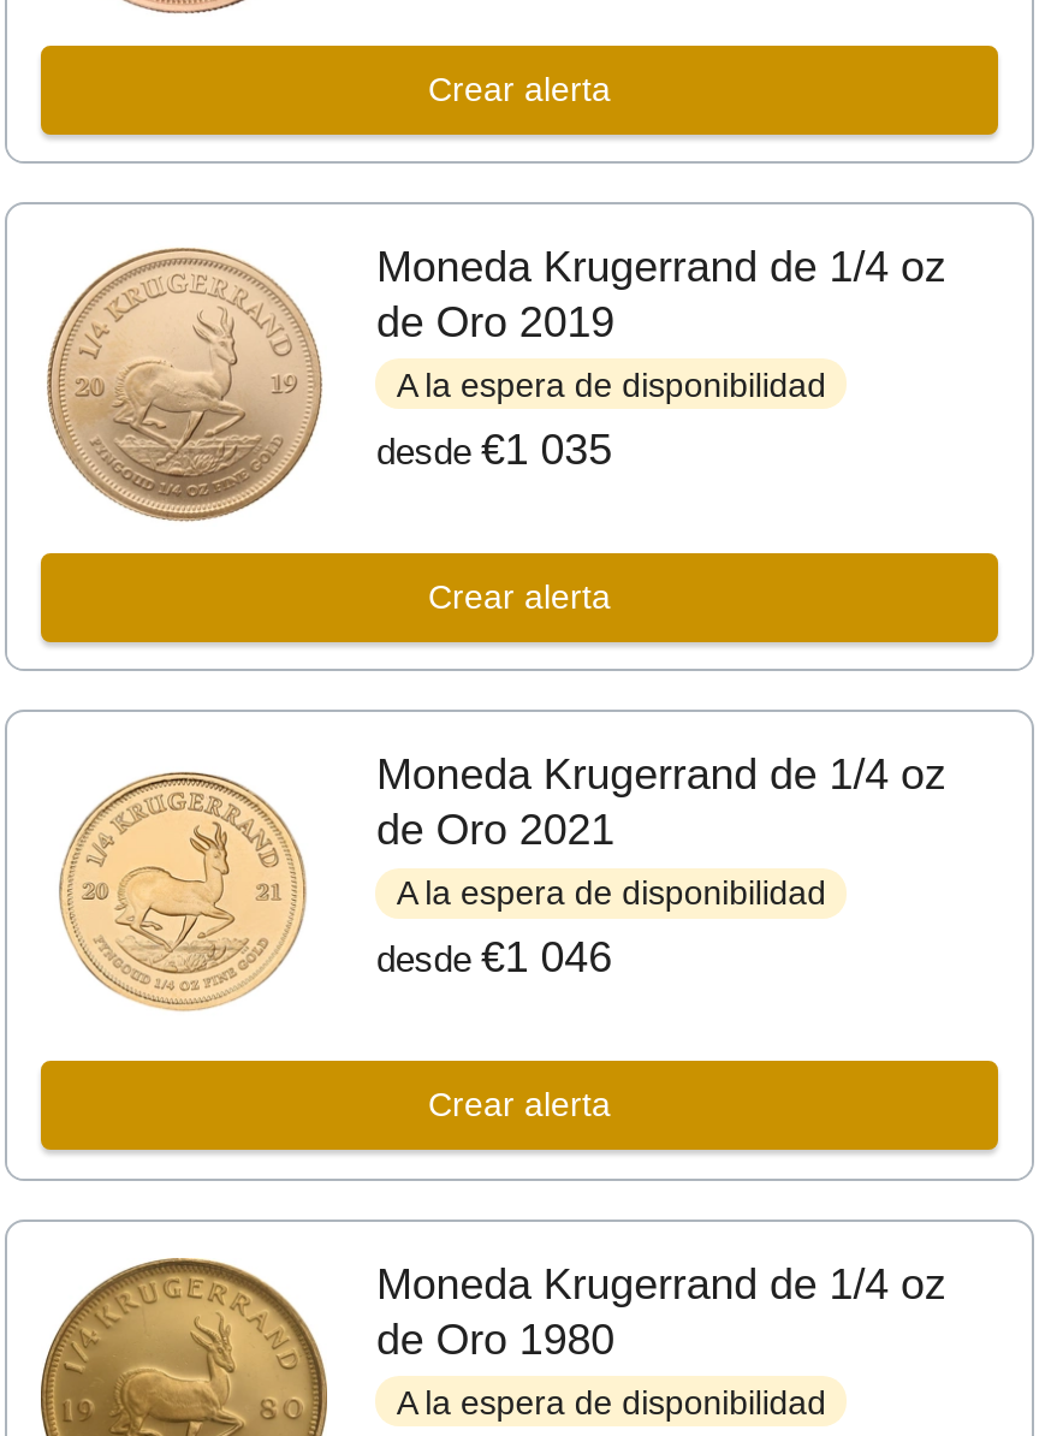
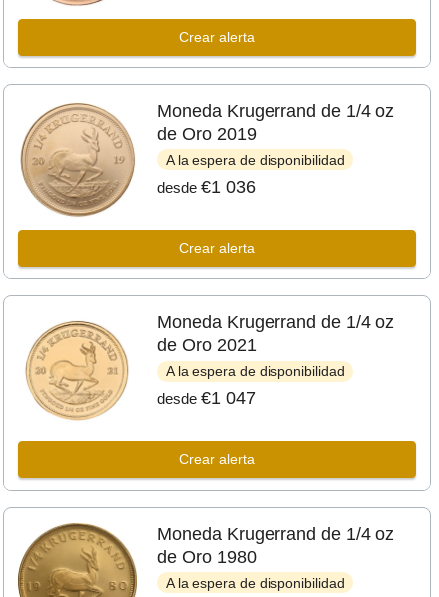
[376,425,612,473] desde €1 035 -> [157,177,255,197] desde €1 036
[376,934,612,982] desde €1 046 -> [157,388,255,408] desde €1 047

